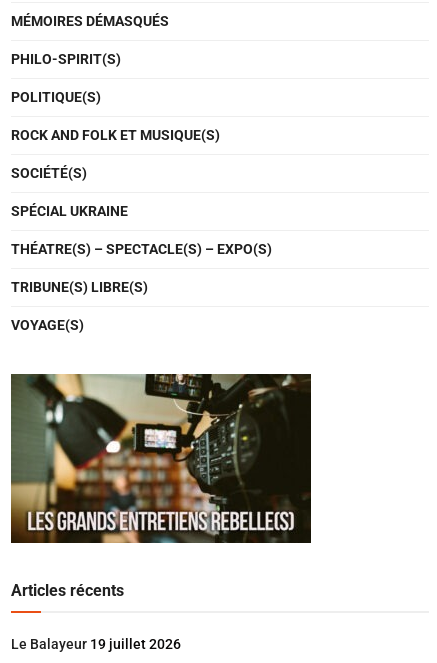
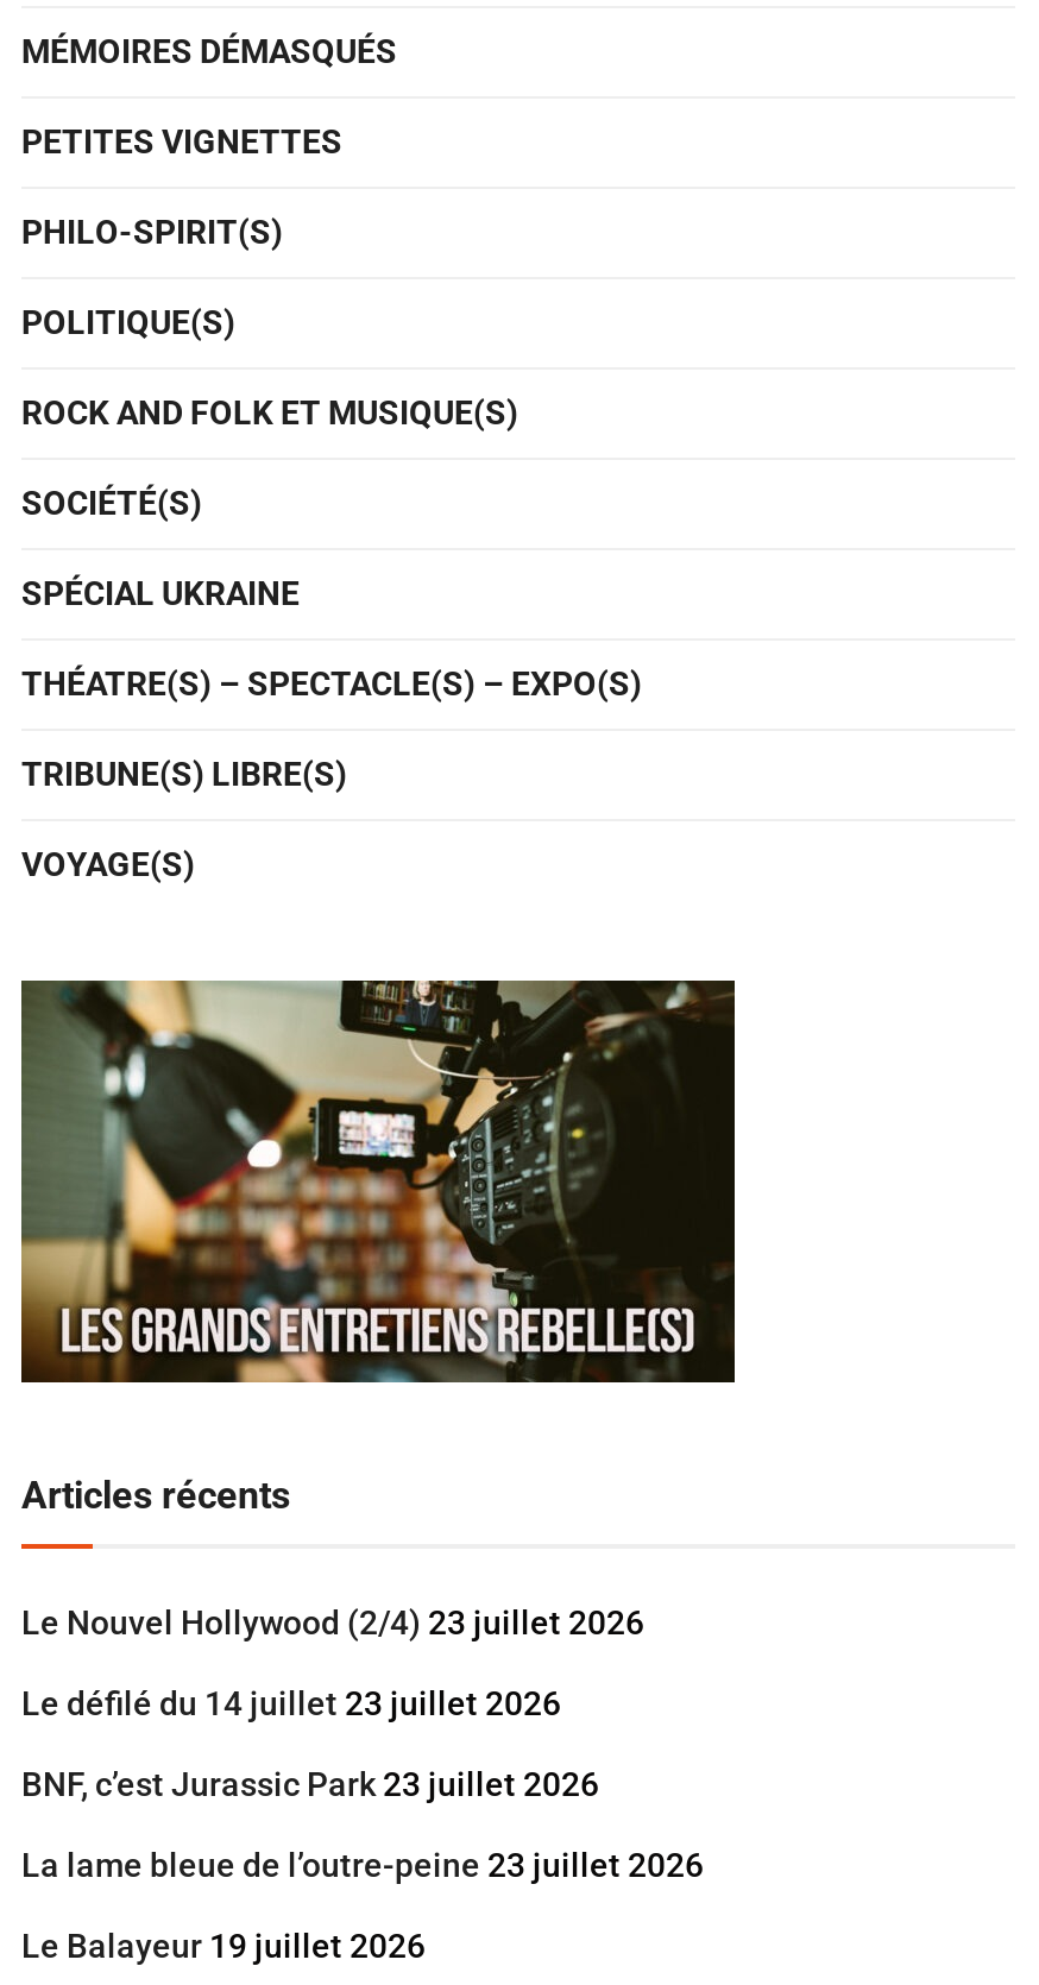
none -> [21,121,342,159] PETITES VIGNETTES
none -> [21,1602,704,1883] Le Nouvel Hollywood (2/4) 23 juillet 2026 | Le défilé du 14 juillet 23 juillet 2026 | BNF, c’est Jurassic Park 23 juillet 2026 | La lame bleue de l’outre-peine 23 juillet 2026

